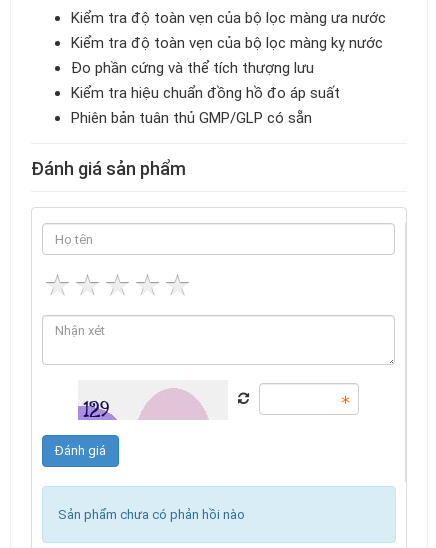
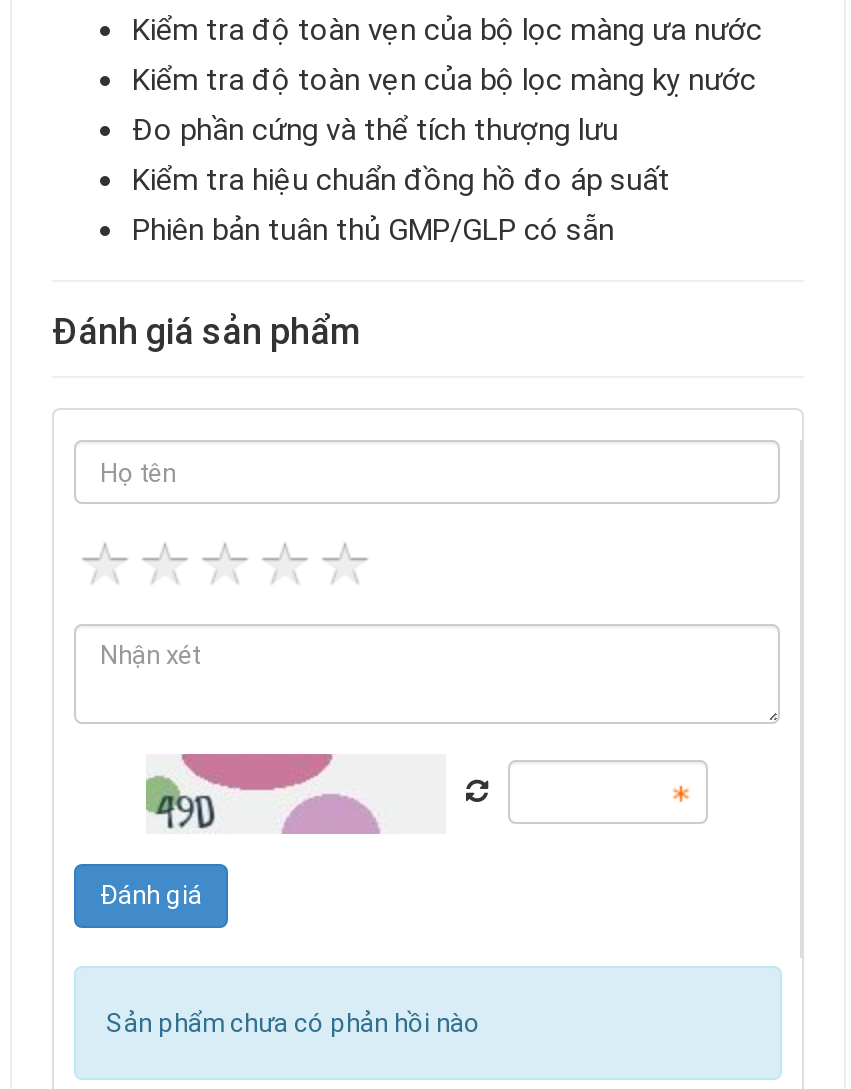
[77,380,209,421] [image] -> [144,752,404,834] [image]

